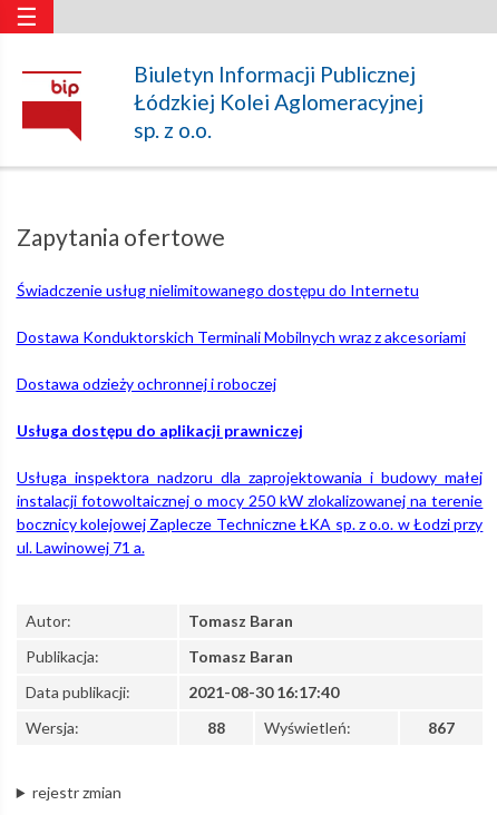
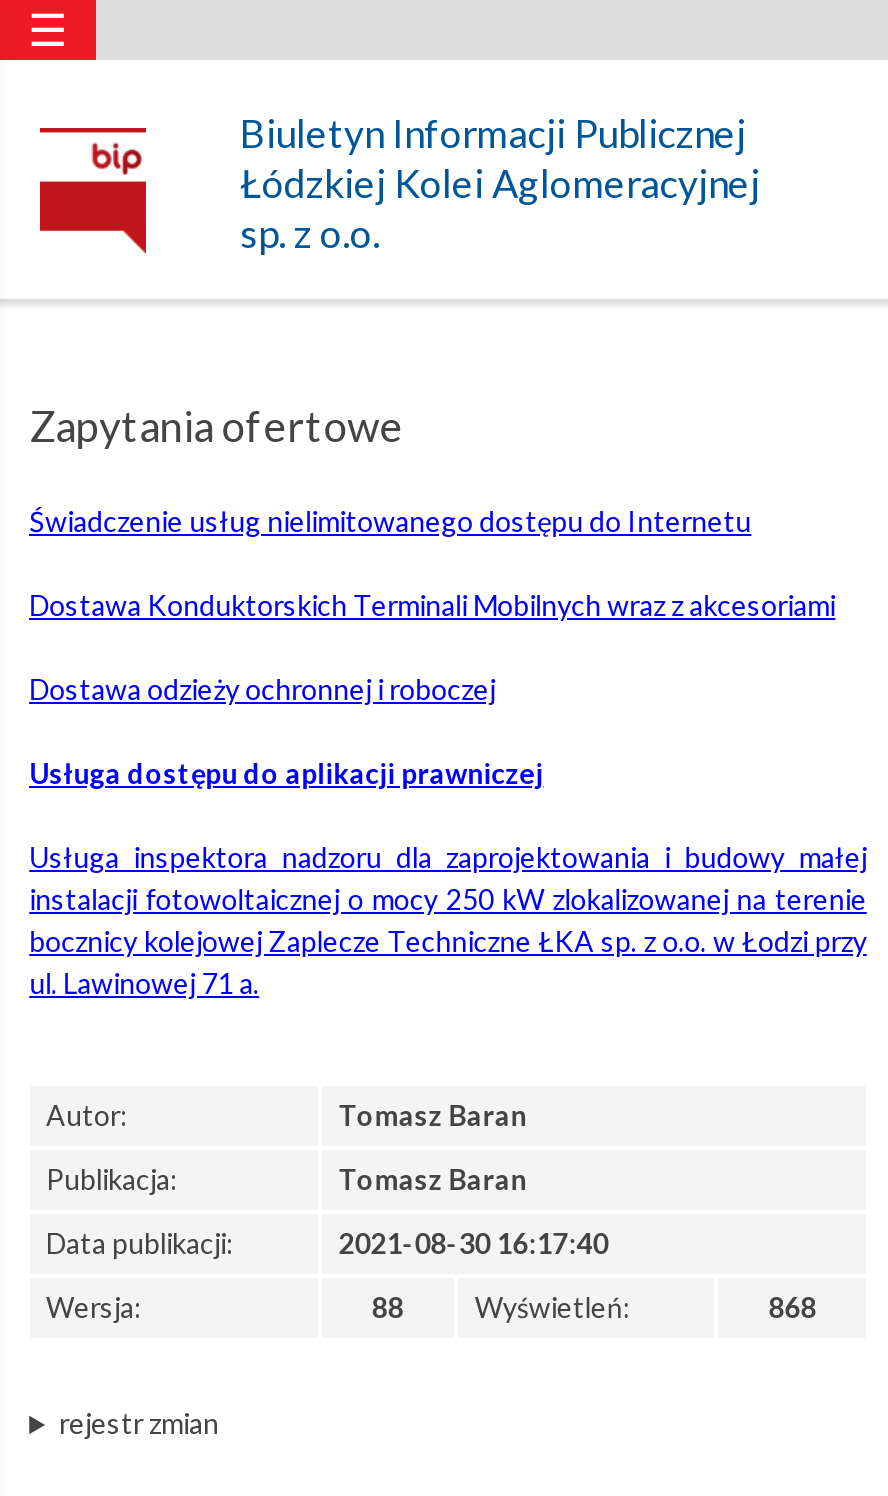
[428,718,455,737] 867 -> [769,1289,817,1323] 868

